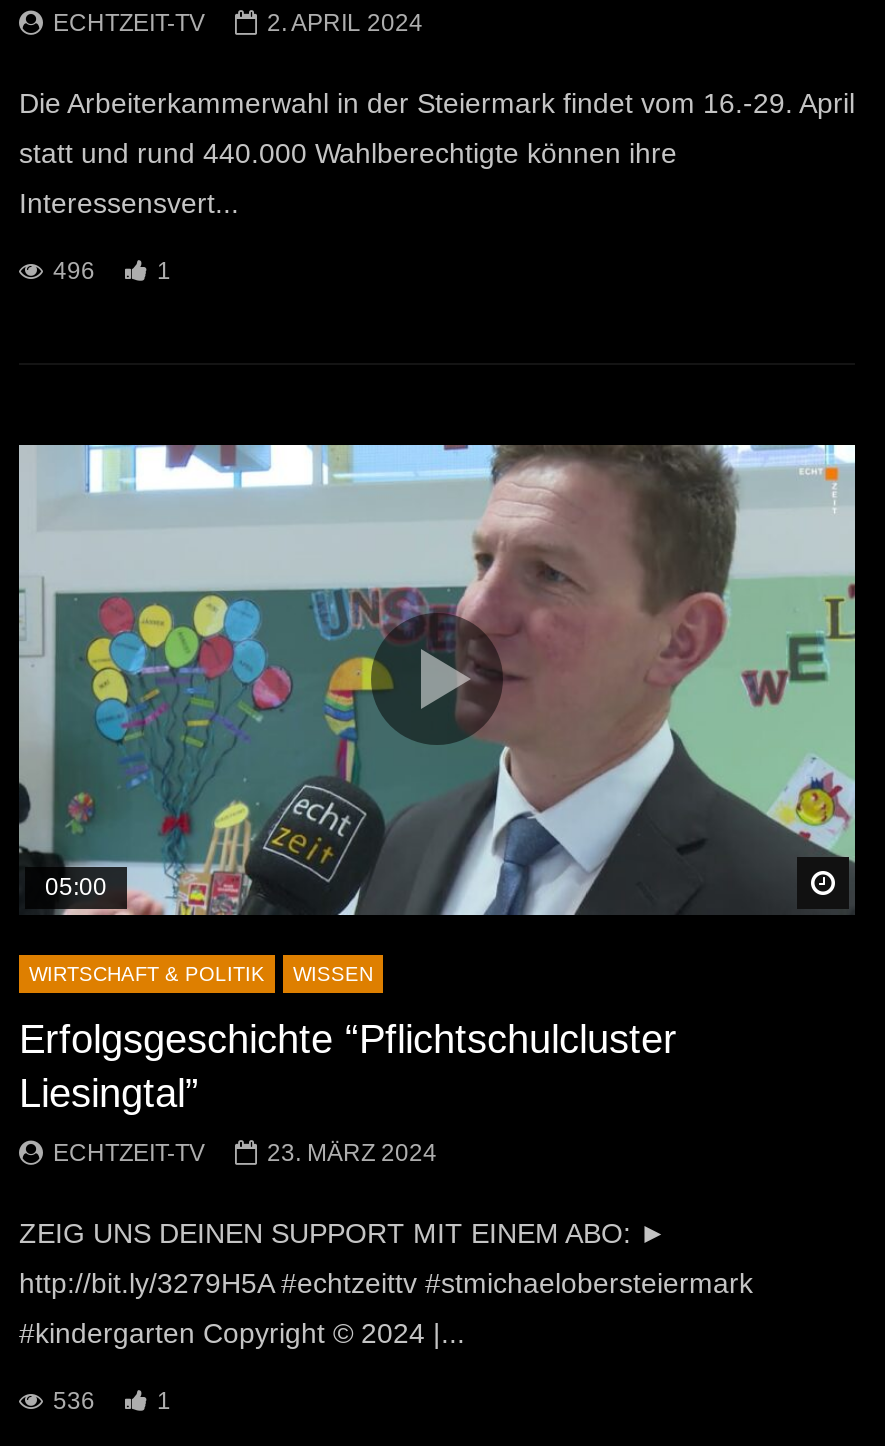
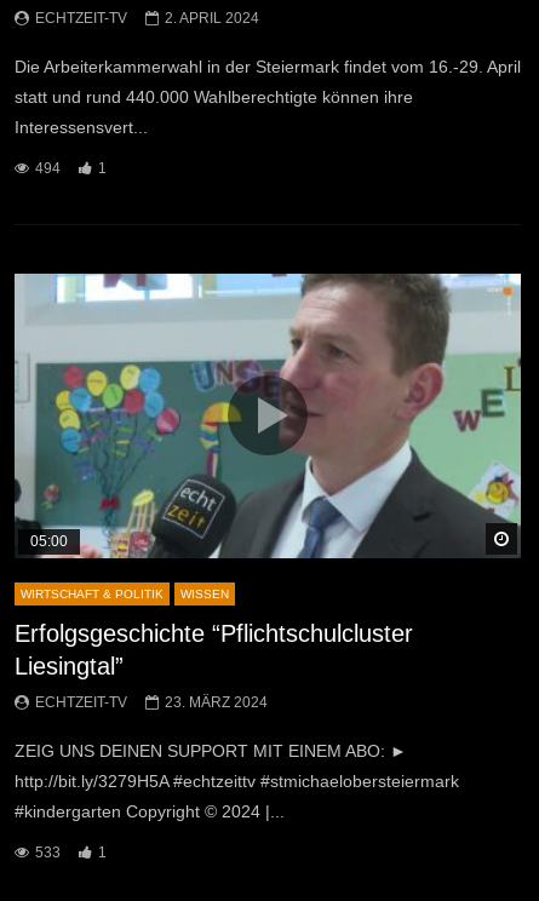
[53,257,95,285] 496 -> [35,160,61,177] 494
[53,1387,95,1415] 536 -> [35,844,61,861] 533

